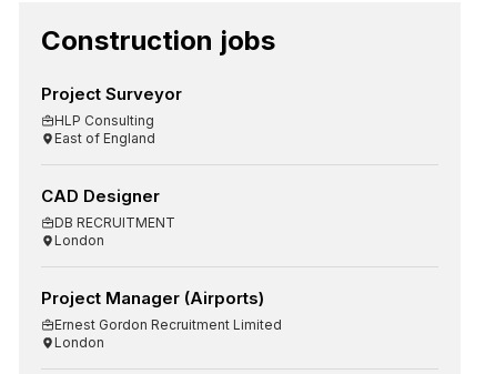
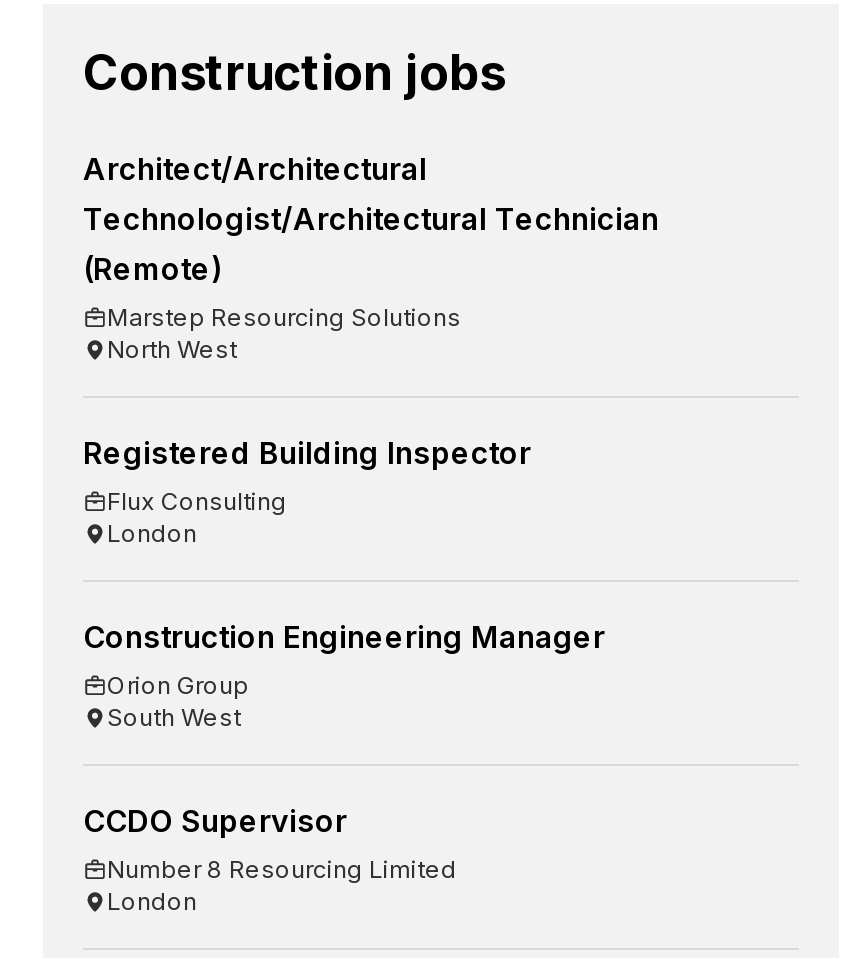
[41,83,182,147] Project Surveyor | HLP Consulting | East of England -> [83,150,659,364] Architect/Architectural | Technologist/Architectural Technician | (Remote) | Marstep Resourcing Solutions | North West
[41,186,175,231] CAD Designer | DB RECRUITMENT -> [83,434,531,516] Registered Building Inspector | Flux Consulting
[41,288,282,333] Project Manager (Airports) | Ernest Gordon Recruitment Limited -> [83,618,605,884] Construction Engineering Manager | Orion Group | South West | CCDO Supervisor | Number 8 Resourcing Limited

